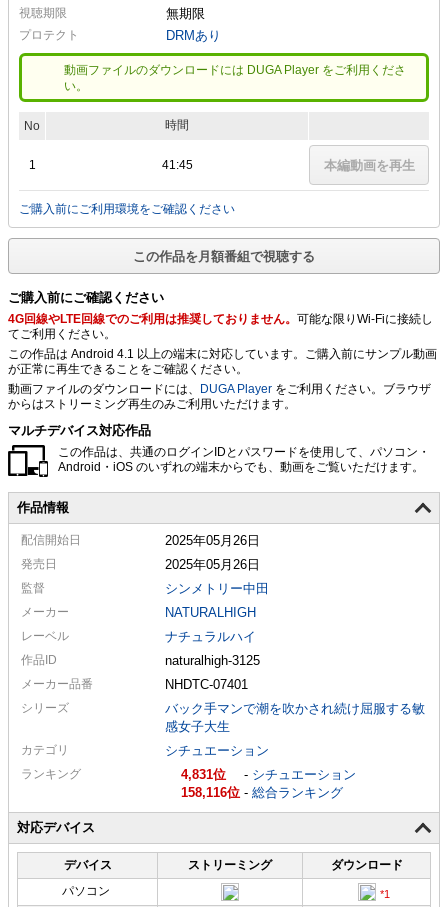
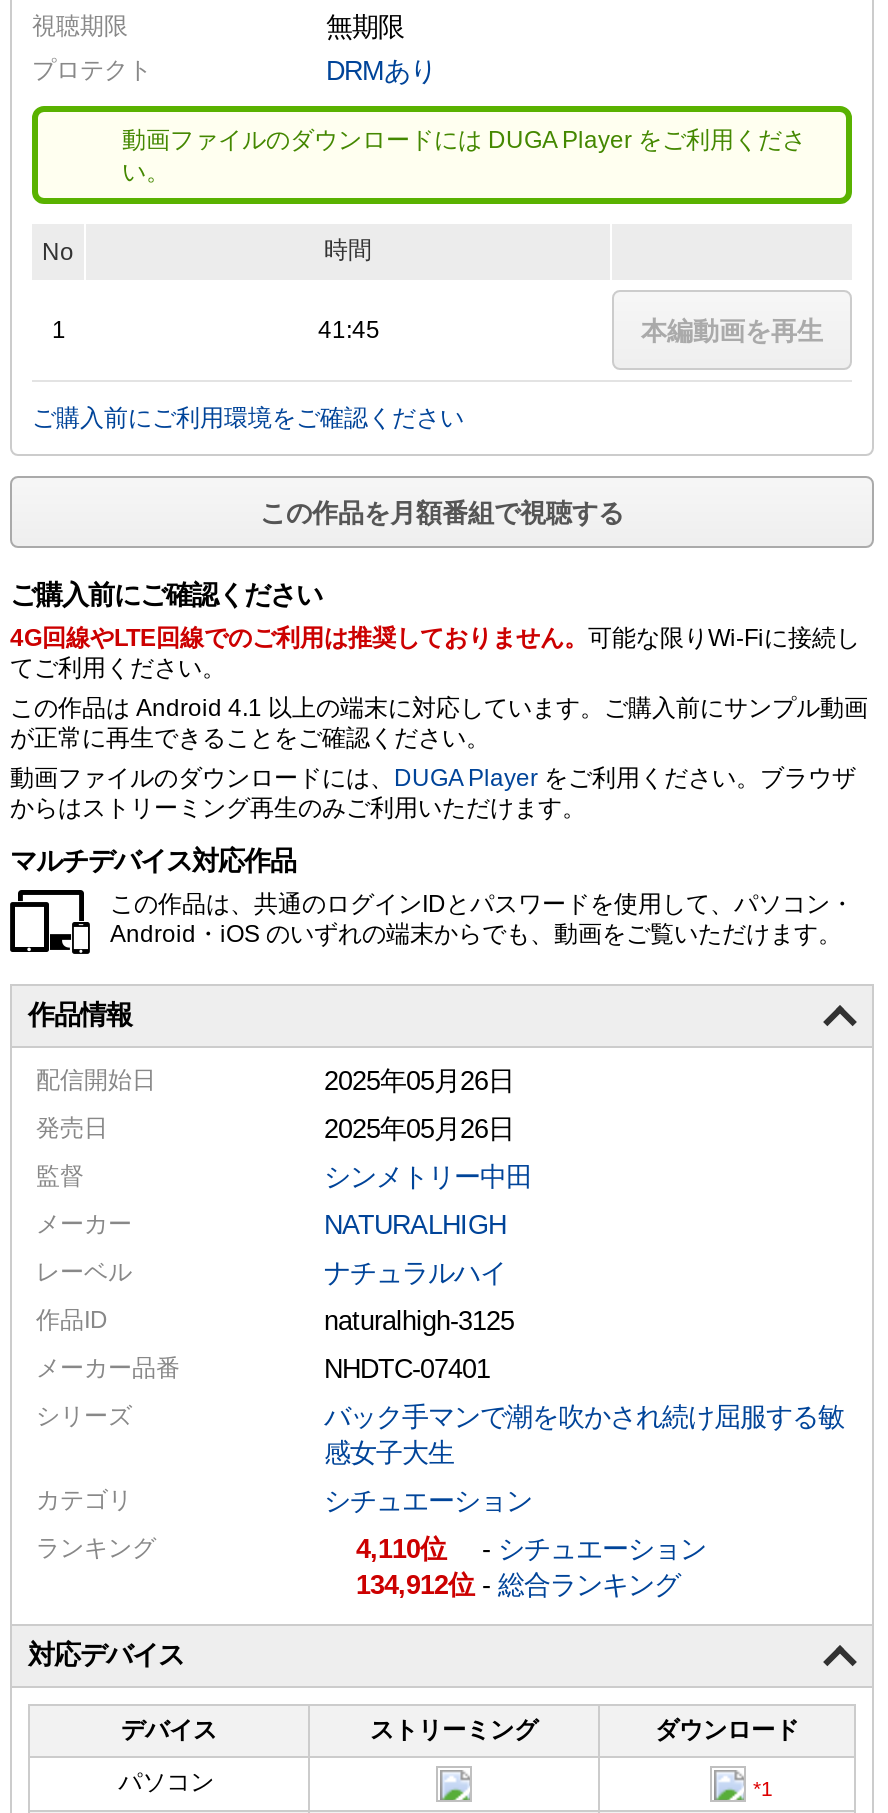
[181,767,356,782] 4,831 -シチュエーション -> [356,1534,706,1564] 4,110 -シチュエーション
[181,785,343,800] 158,116 -総合ランキング -> [356,1570,680,1600] 134,912 -総合ランキング

